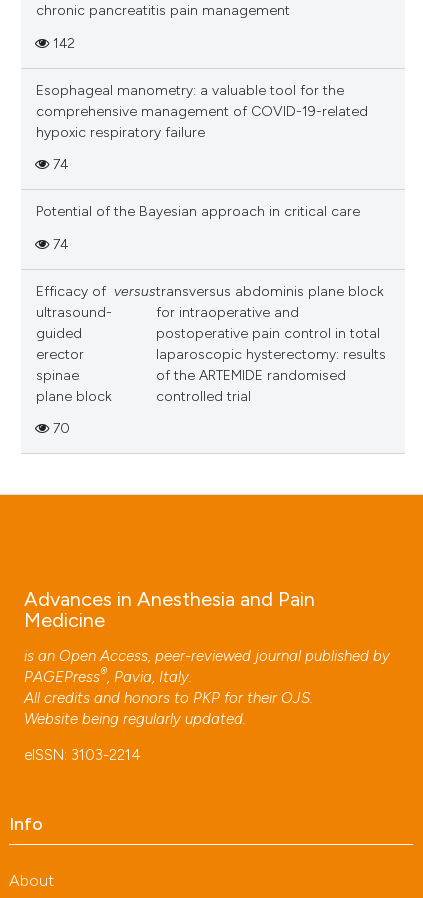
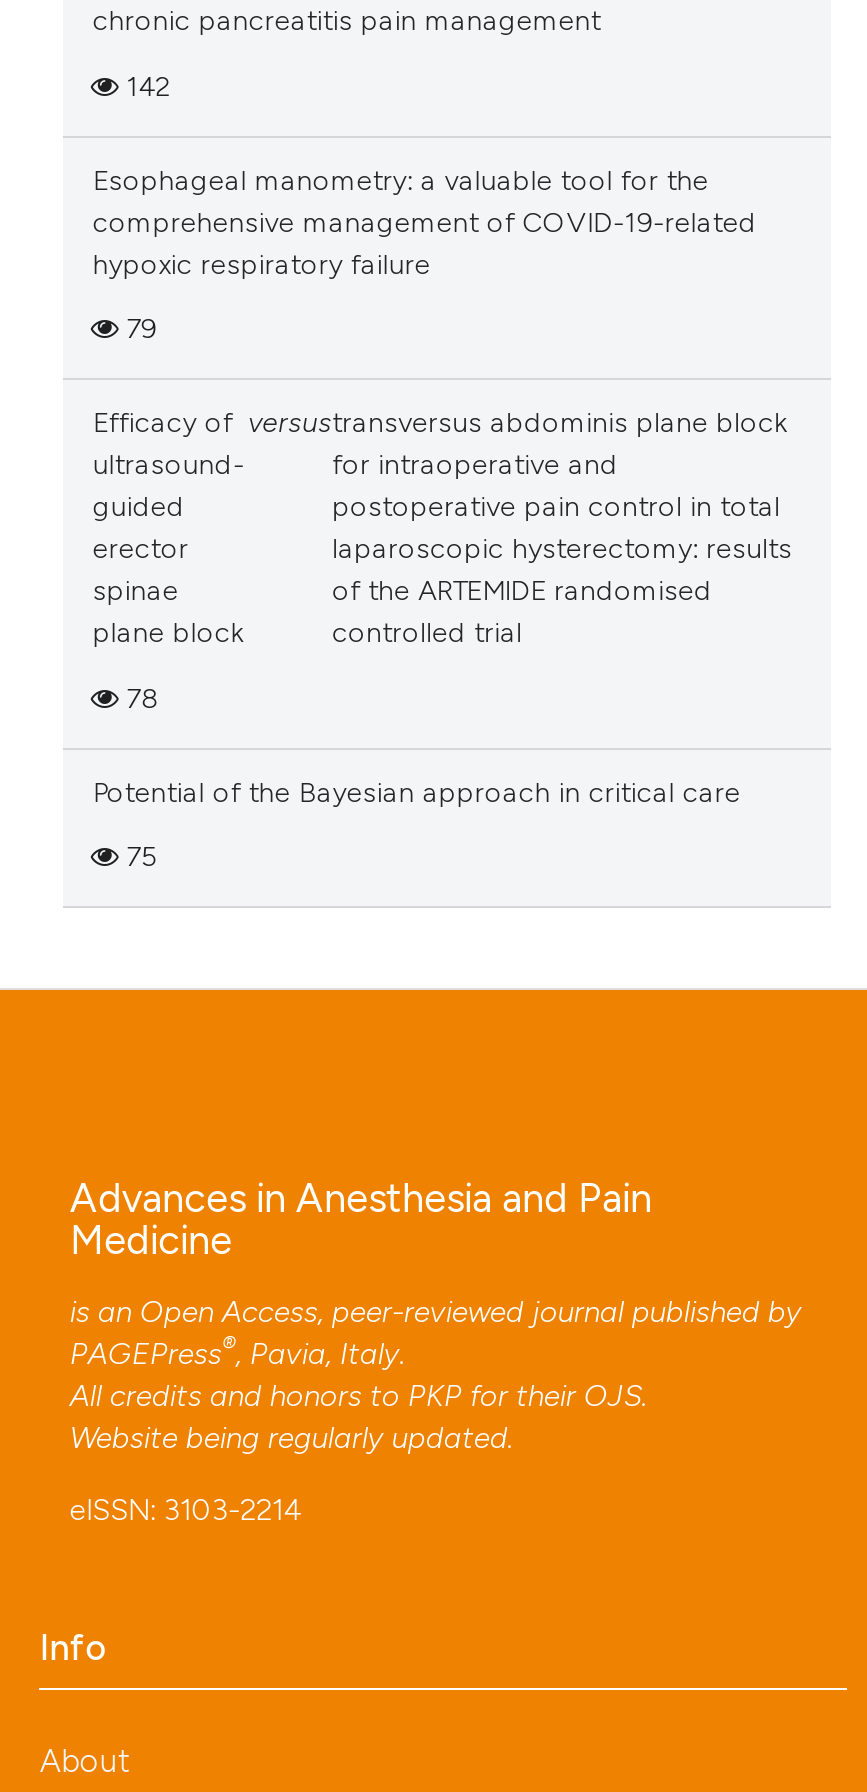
[49,156,68,252] 74 | 74 -> [119,312,157,346] 79
moved [36,203,360,220] -> [93,776,741,810]: Potential of the Bayesian approach in critical care
moved [36,283,386,405] -> [93,406,792,650]: Efficacy of | ultrasound- | guided | ... | of the ARTEMIDE randomised | controlled trial
[49,420,70,437] 70 -> [119,681,159,874] 78 | 75

